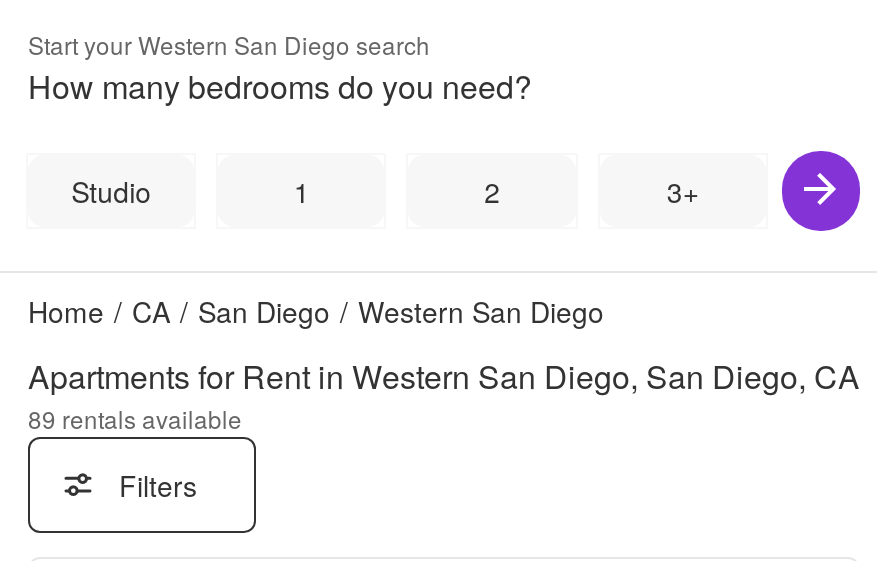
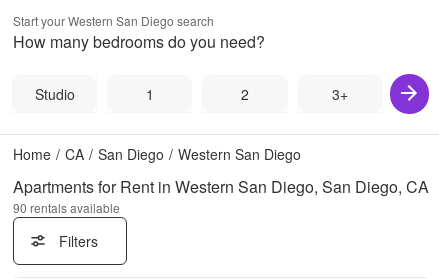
[28,401,242,435] 89 rentals available -> [13,199,120,216] 90 rentals available

